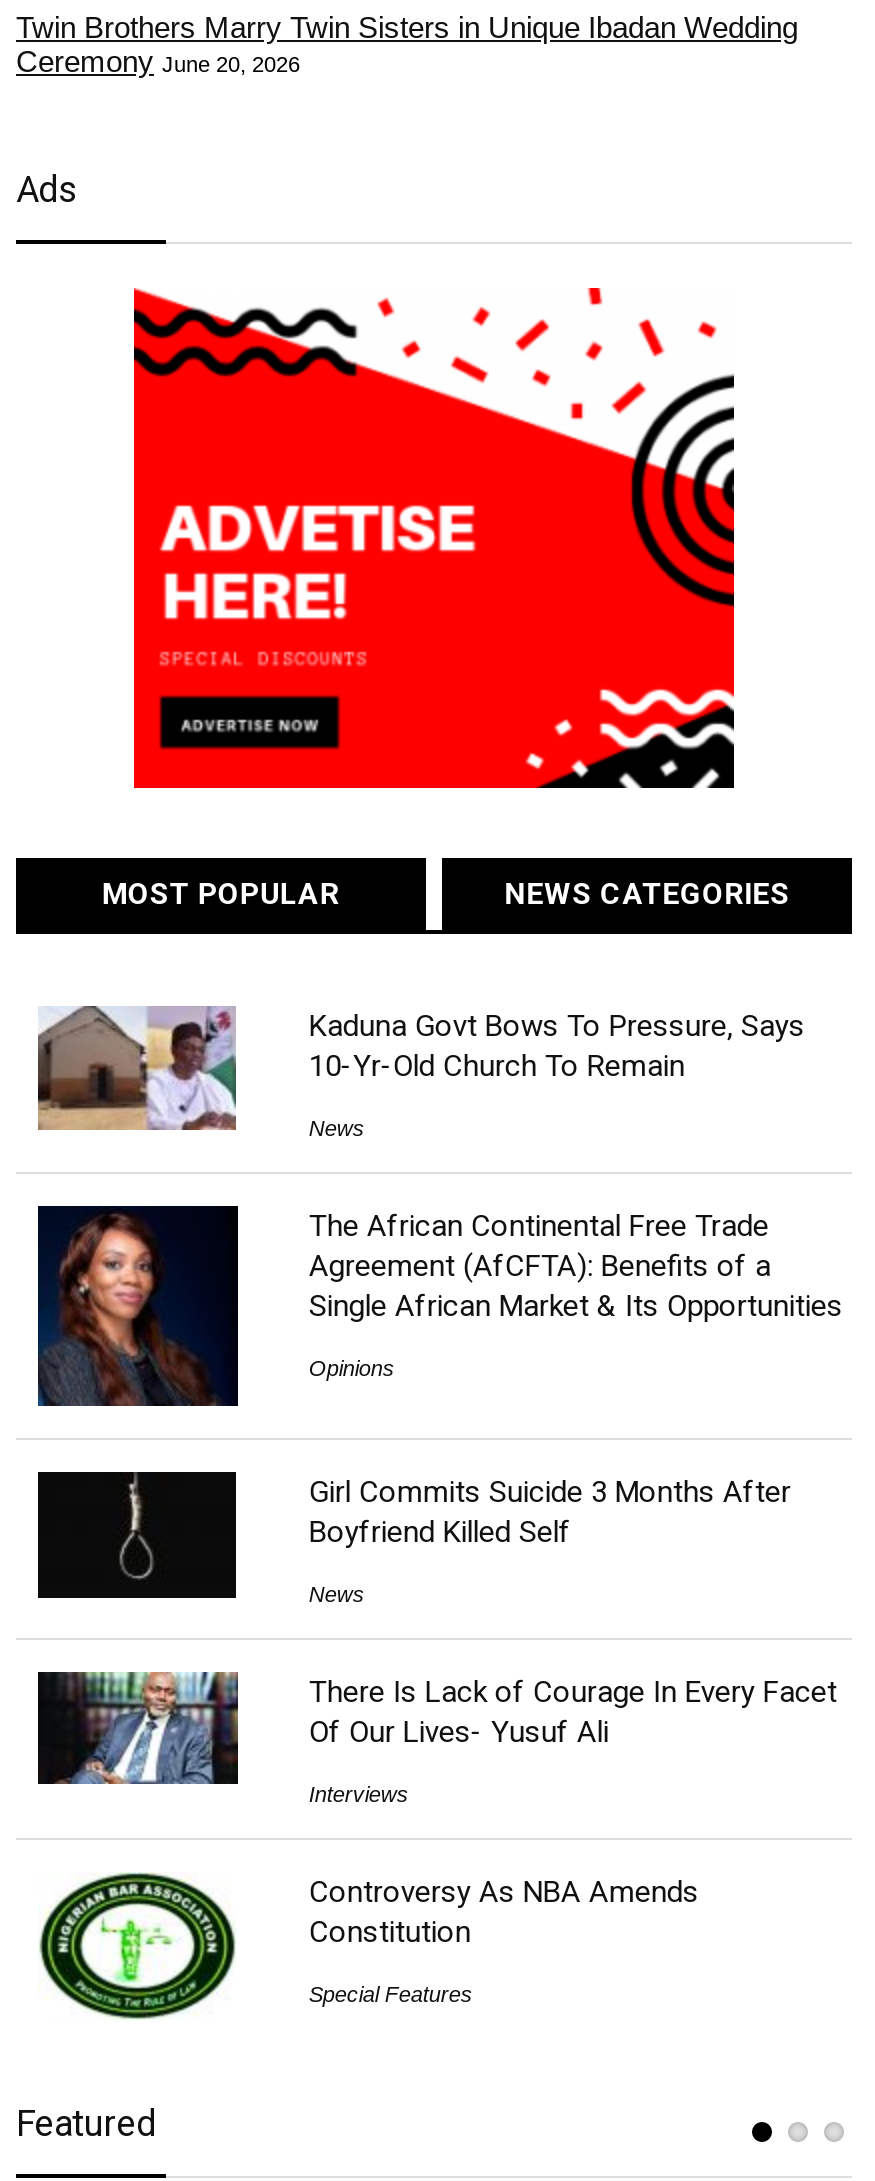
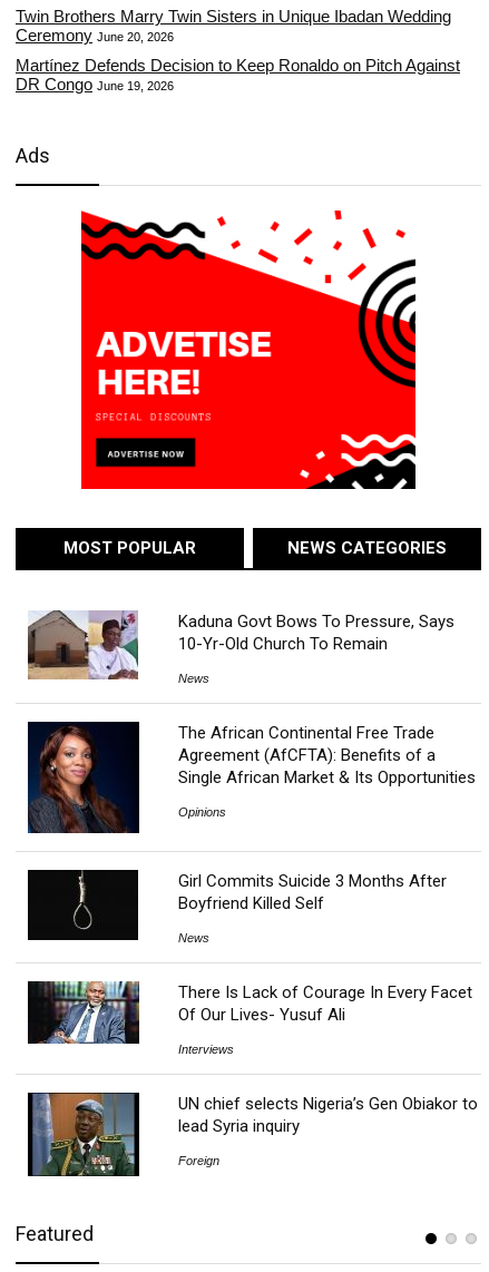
none -> [16,56,460,94] Martínez Defends Decision to Keep Ronaldo on Pitch Against | DR Congo June 19, 2026
[38,1872,699,2020] [image] | Controversy As NBA Amends | Constitution -> [27,1092,478,1177] [image] | UN chief selects Nigeria’s Gen Obiakor to | lead Syria inquiry
[309,1982,473,2006] Special Features -> [179,1154,220,1167] Foreign

